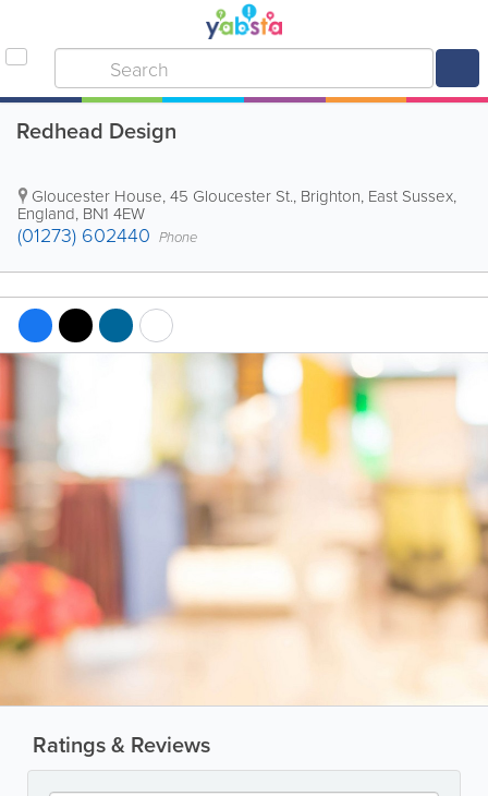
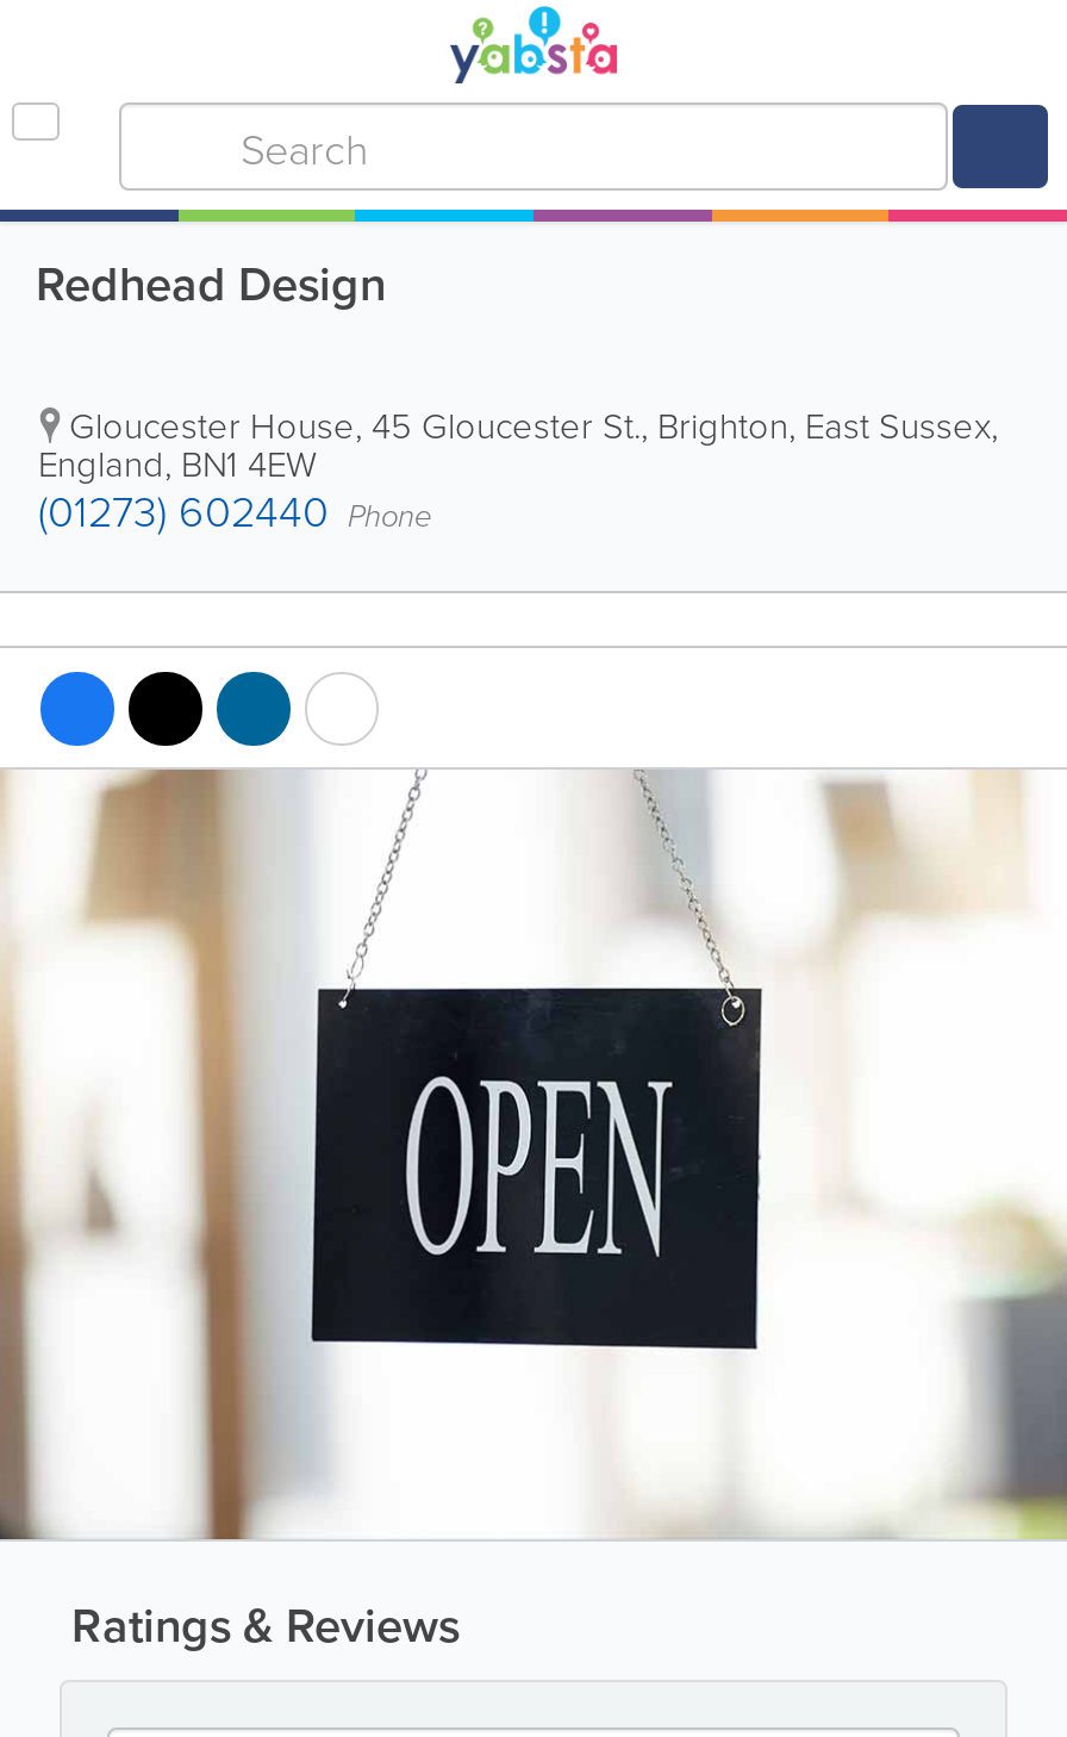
[3,352,485,707] [image] -> [7,767,1060,1542] [image]

